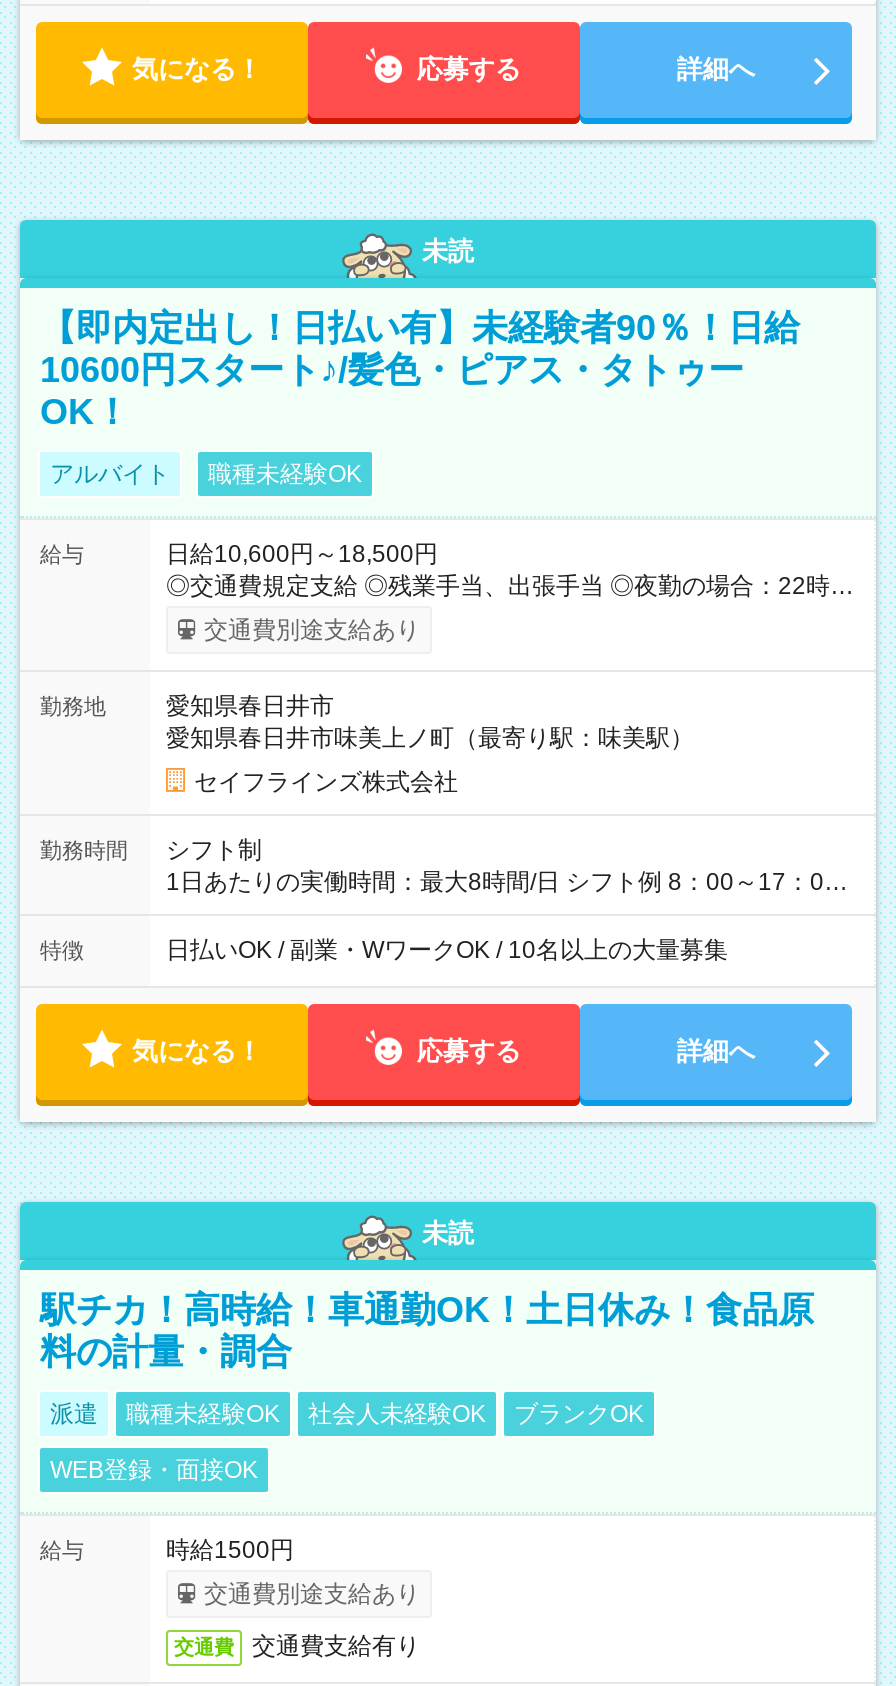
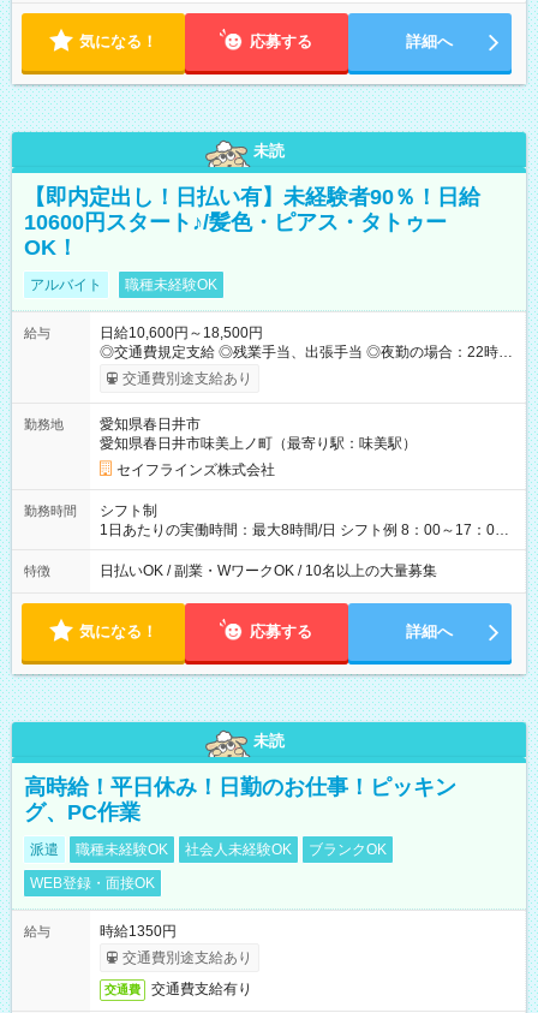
[40,1290,814,1372] 駅チカ！高時給！車通勤OK！土日休み！食品原 | 料の計量・調合 -> [24,775,456,824] 高時給！平日休み！日勤のお仕事！ピッキン | グ、PC作業
[166,1536,294,1564] 時給1500円 -> [100,923,177,940] 時給1350円

